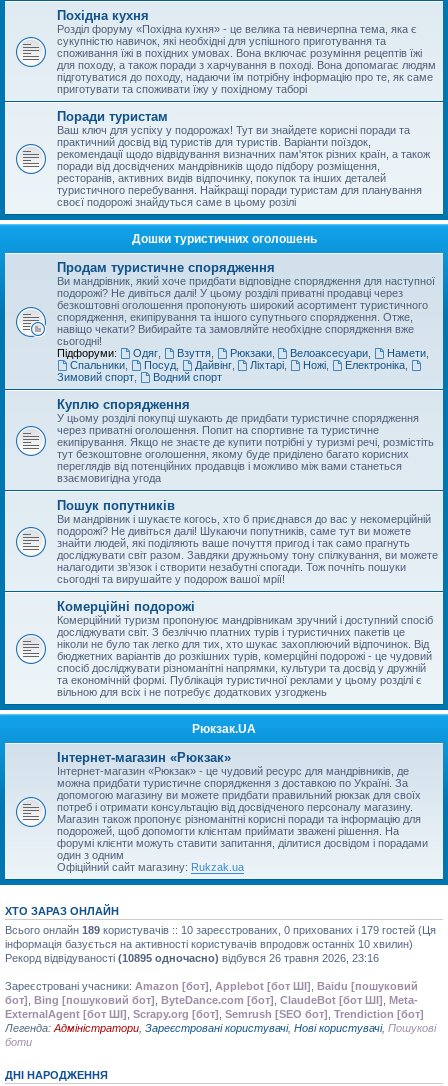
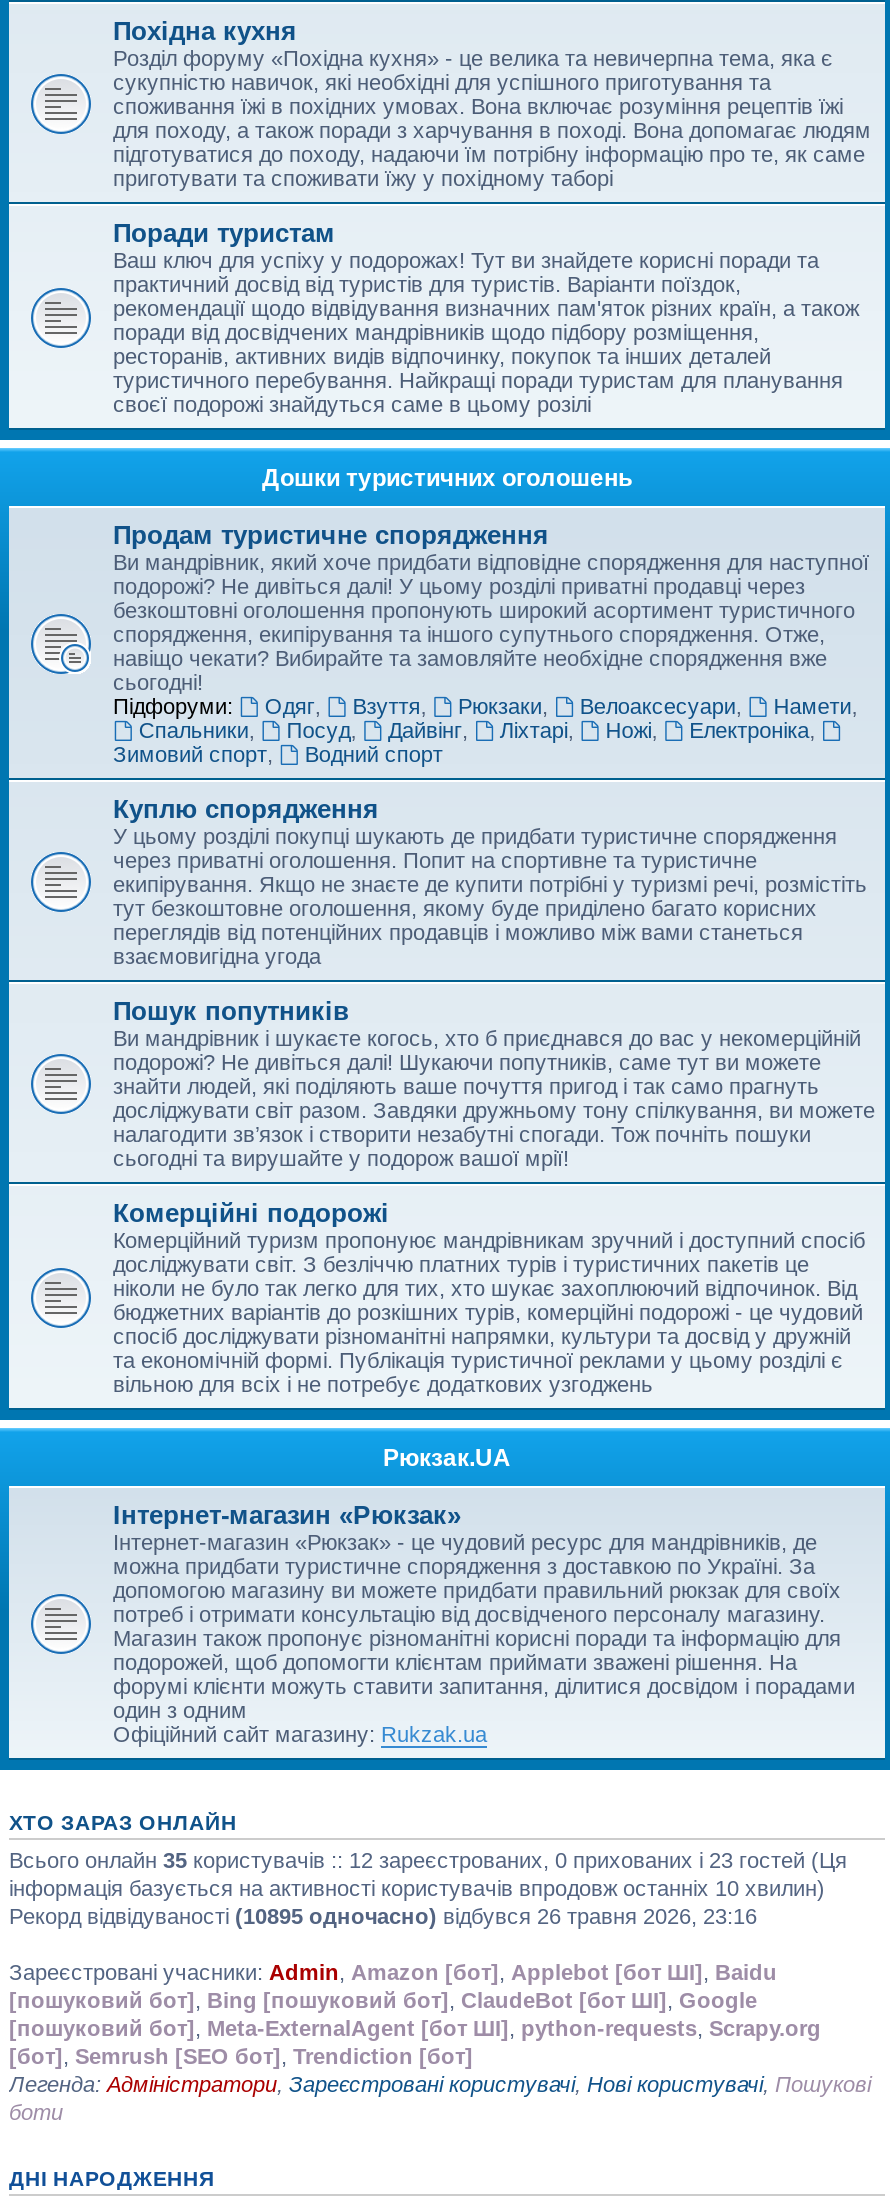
[5,924,436,936] Всього онлайн 189 користувачів :: 10 зареєстрованих, 0 прихованих і 179 гостей (Ця -> [9,1848,847,1872] Всього онлайн 35 користувачів :: 12 зареєстрованих, 0 прихованих і 23 гостей (Ця
[5,980,424,1020] Зареєстровані учасники: Amazon [бот], Applebot [бот ШІ], Baidu [пошуковий | бот], Bing [пошуковий бот], ByteDance.com [бот], ClaudeBot [бот ШІ], Meta- | ExternalAgent [бот ШІ], Scrapy.org [бот], Semrush [SEO бот], Trendiction [бот] -> [9,1960,821,2068] Зареєстровані учасники: Admin, Amazon [бот], Applebot [бот ШІ], Baidu | [пошуковий бот], Bing [пошуковий бот], ClaudeBot [бот ШІ], Google | [пошуковий бот], Meta-ExternalAgent [бот ШІ], python-requests, Scrapy.org | [бот], Semrush [SEO бот], Trendiction [бот]

